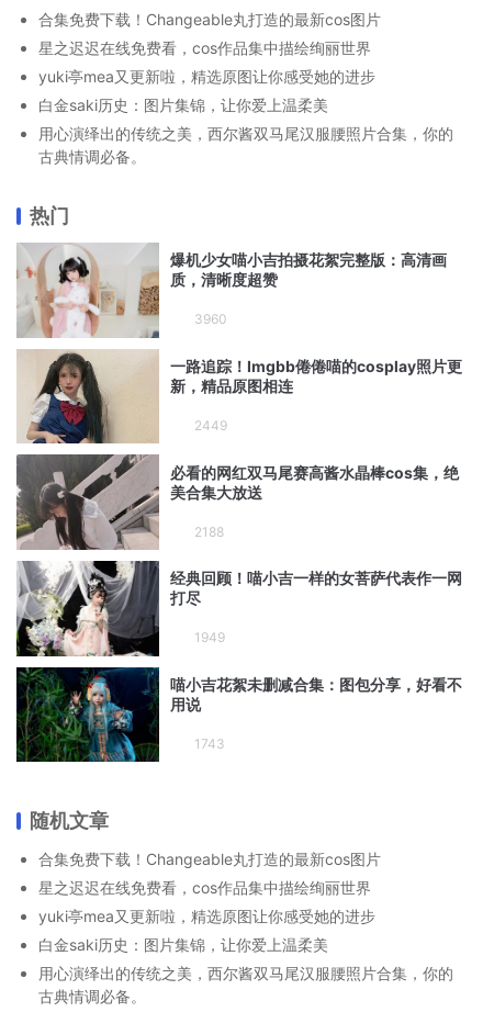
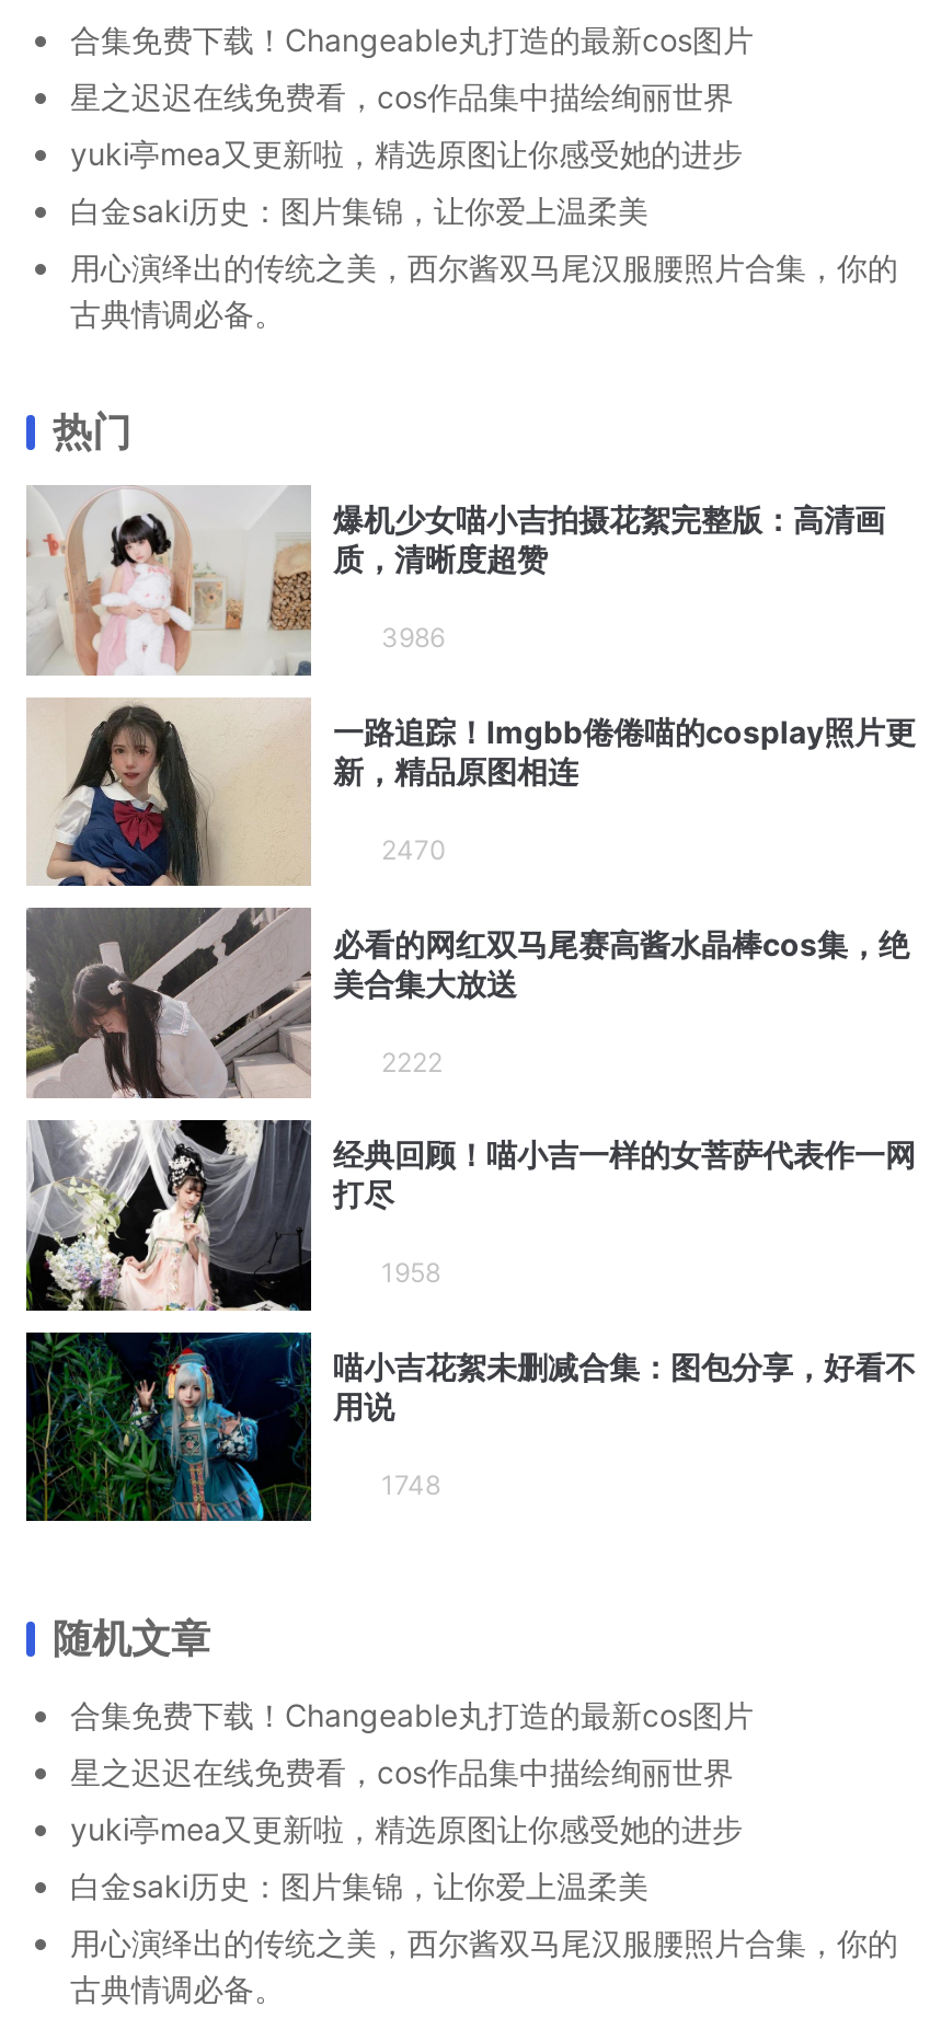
[194,311,227,327] 3960 -> [381,621,445,654] 3986
[194,417,227,434] 2449 -> [381,833,447,866] 2470
[194,523,224,540] 2188 -> [381,1045,443,1078] 2222
[194,629,225,646] 1949 -> [381,1257,440,1289] 1958
[194,735,225,752] 1743 -> [381,1468,440,1501] 1748

